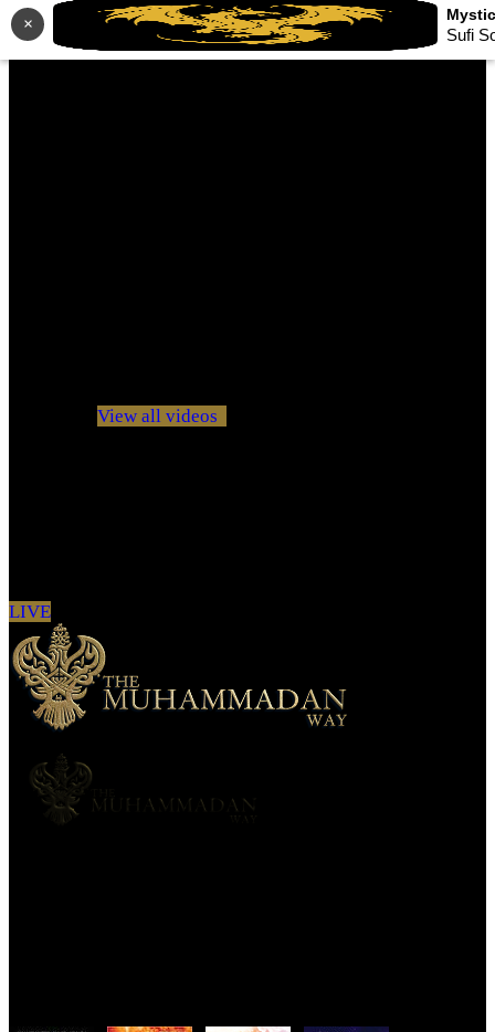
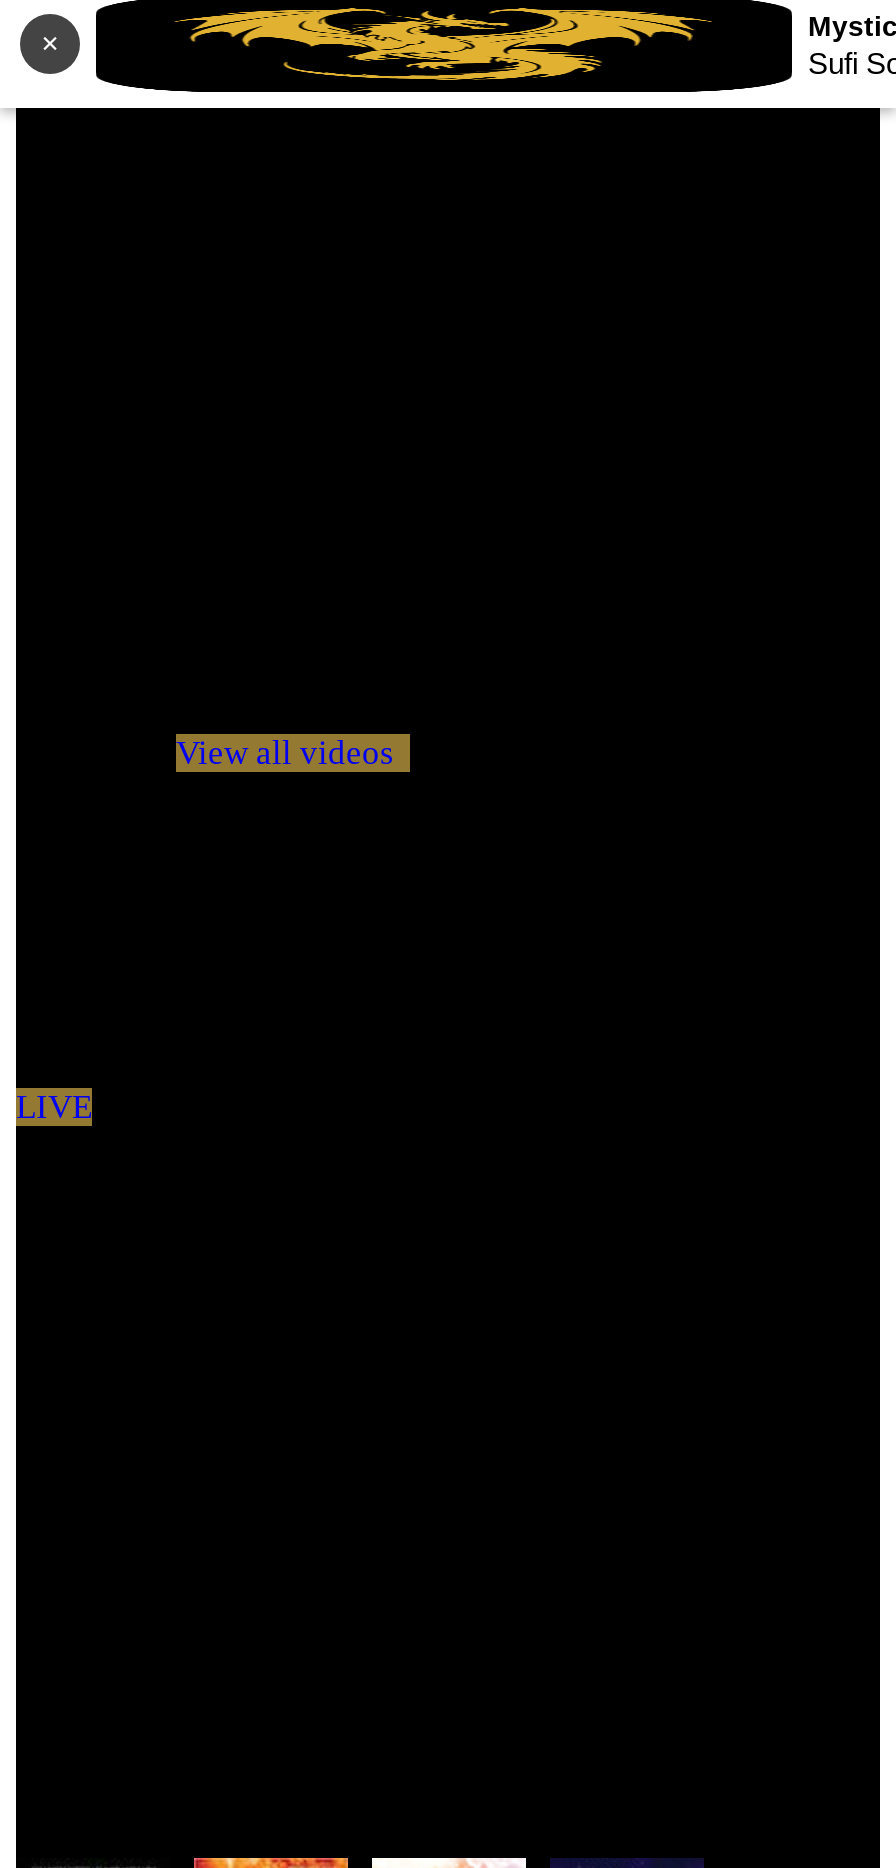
[12,623,347,730] [image] -> none

